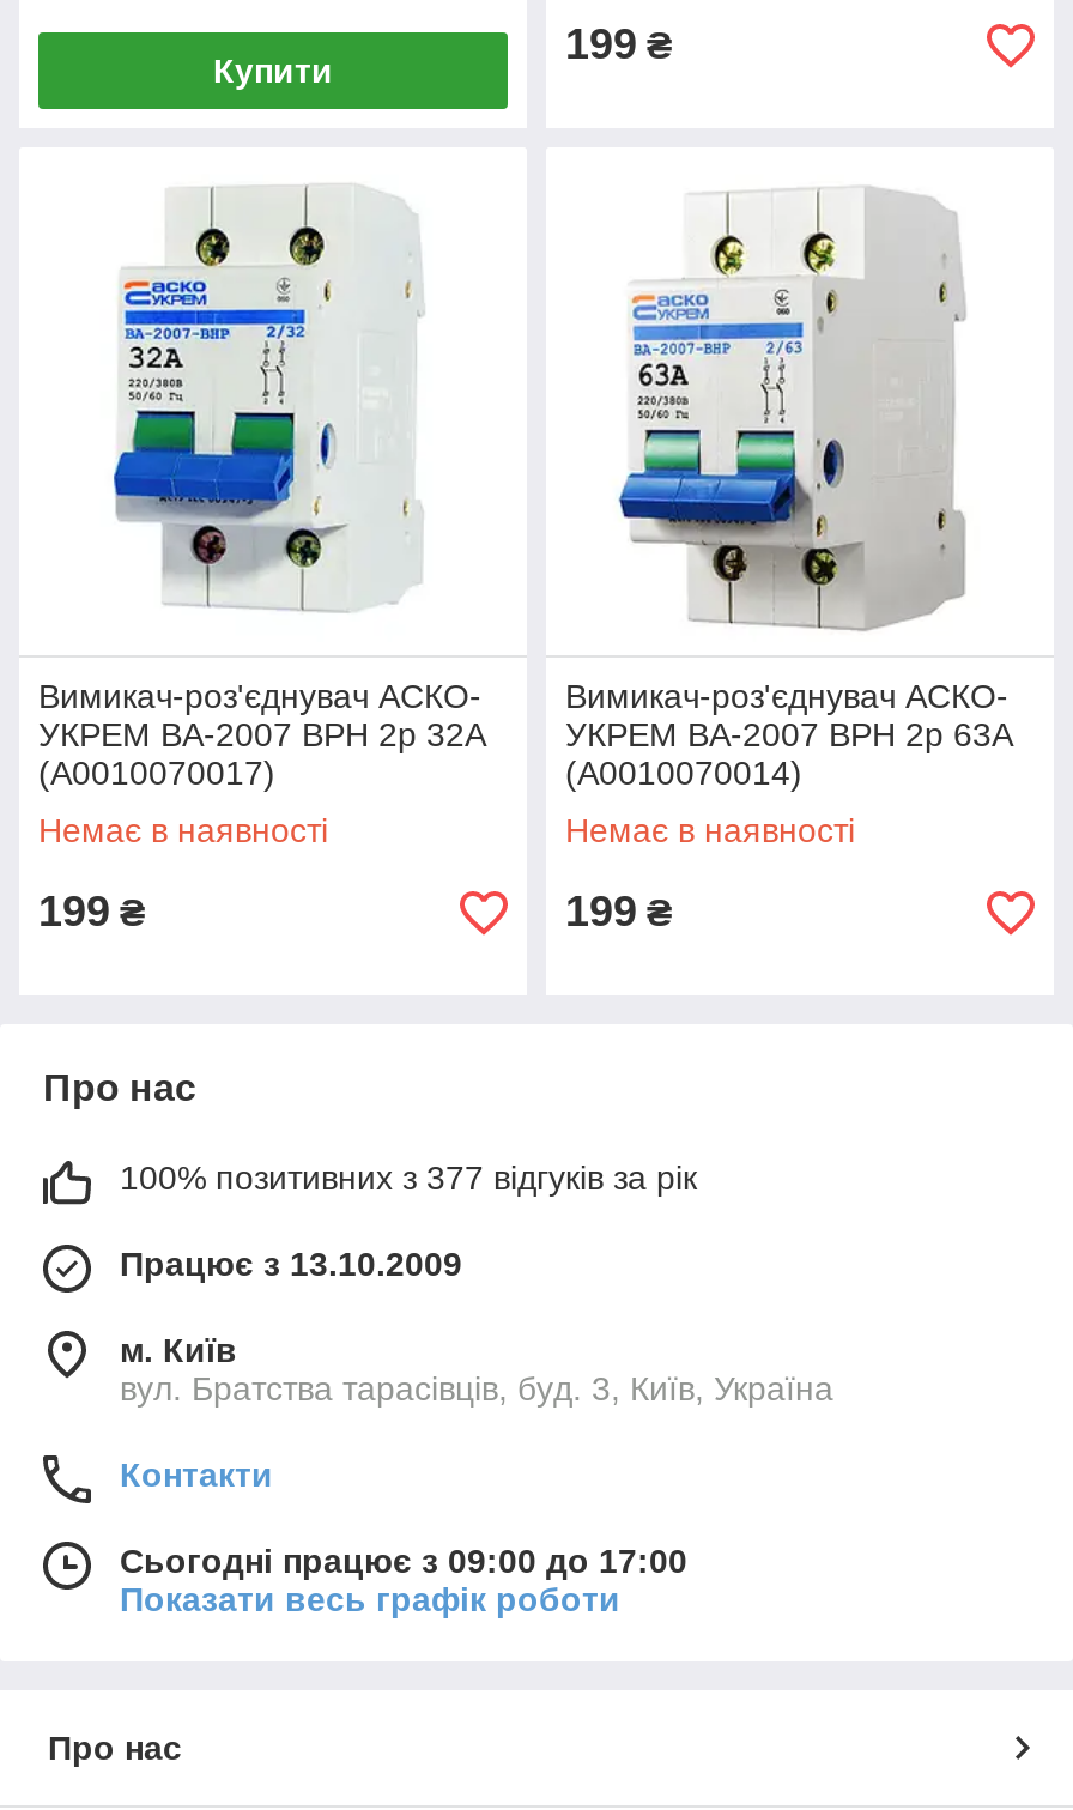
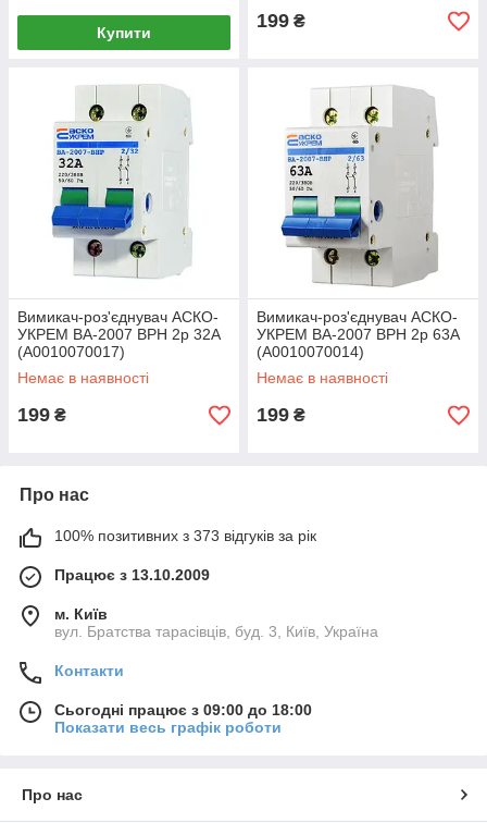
[120,1158,697,1197] 100% позитивних з 377 відгуків за рік -> [54,527,316,544] 100% позитивних з 373 відгуків за рік
[120,1542,687,1580] Сьогодні працює з 09:00 до 17:00 -> [54,701,312,718] Сьогодні працює з 09:00 до 18:00

